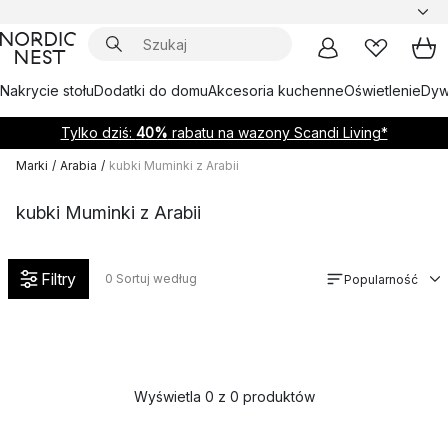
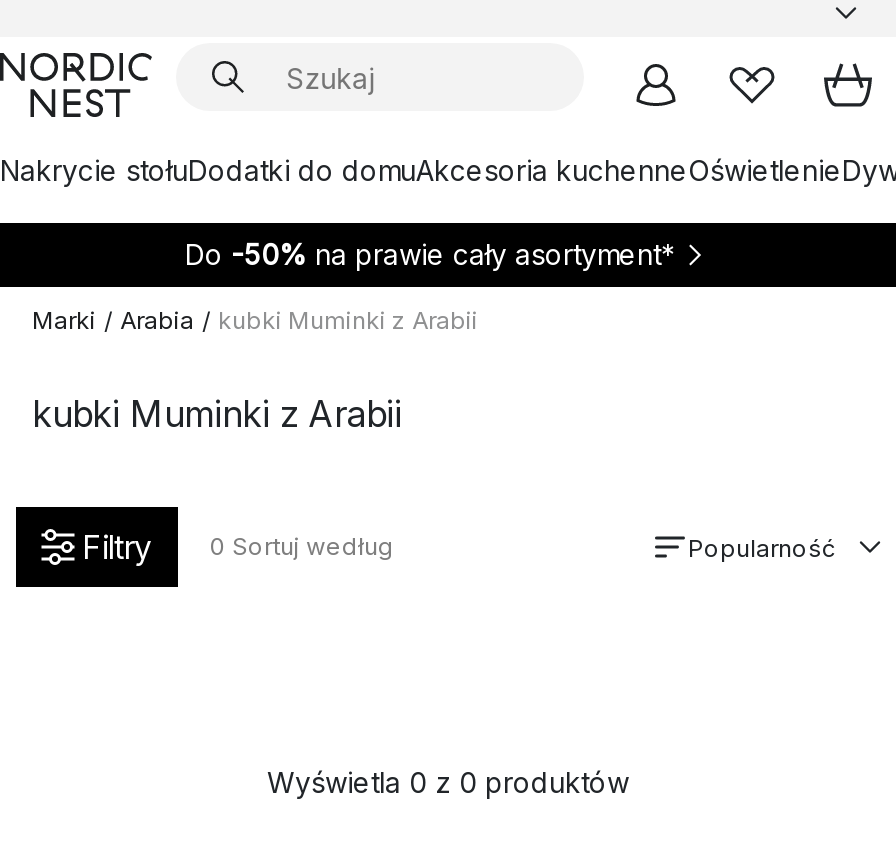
[60,124,387,141] Tylko dziś: 40% rabatu na wazony Scandi Living* -> [185,237,675,271] Do -50% na prawie cały asortyment*

